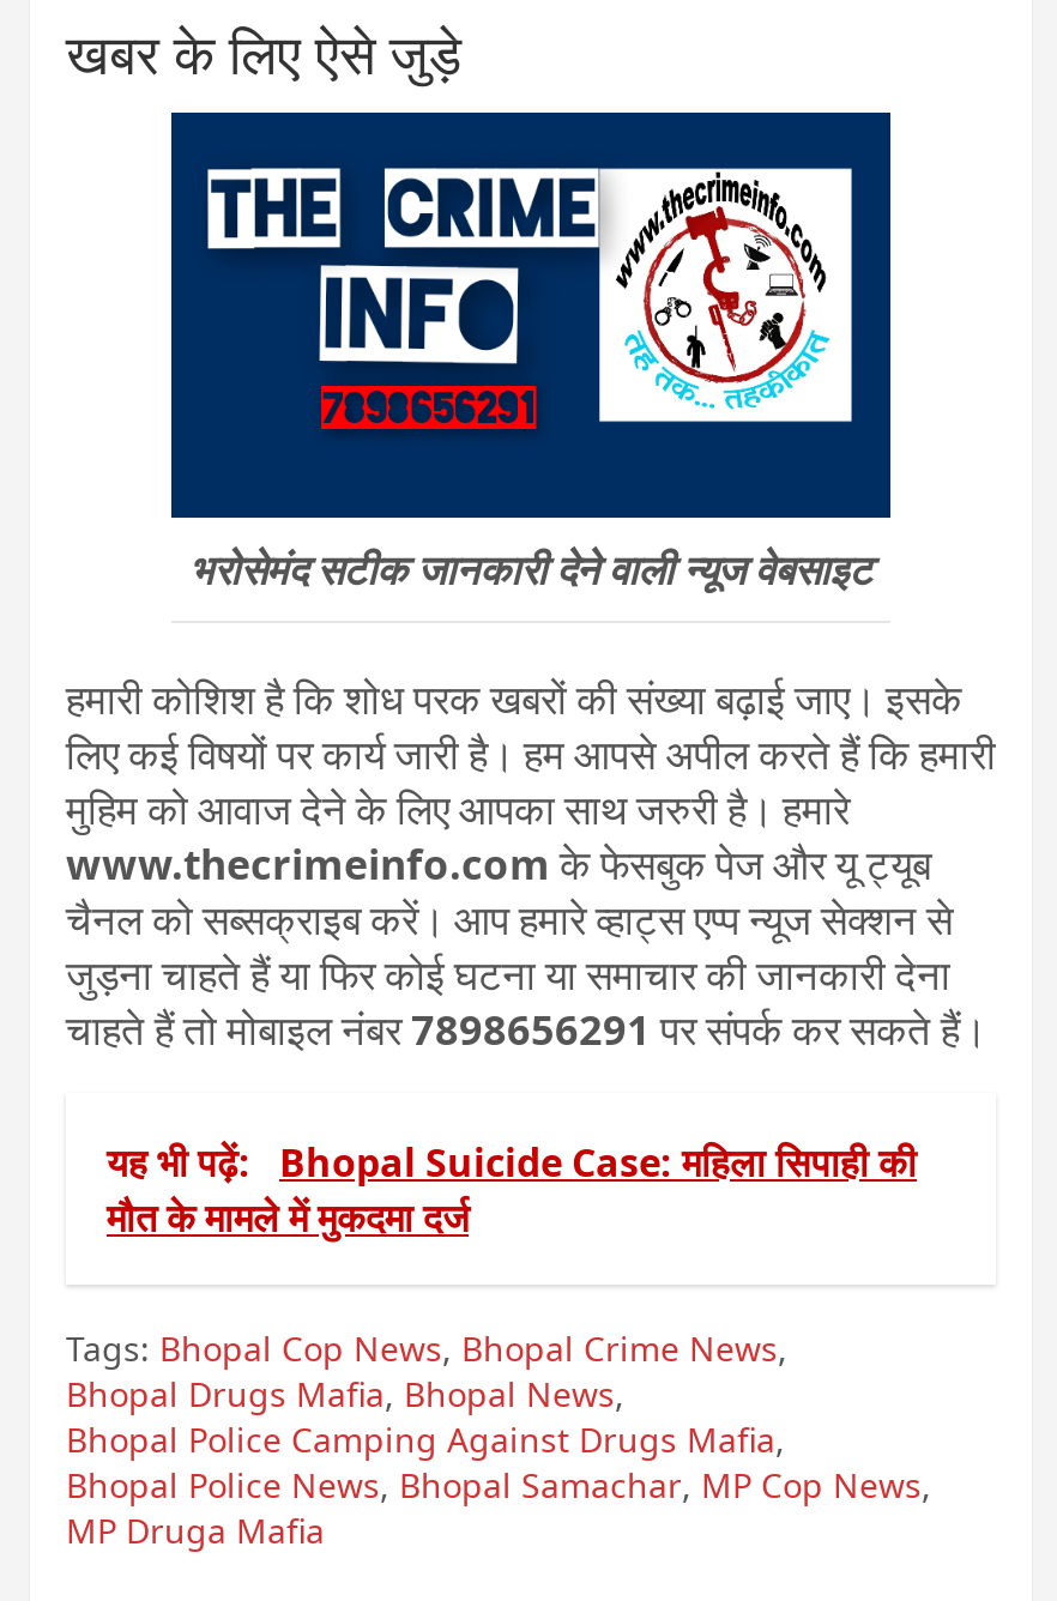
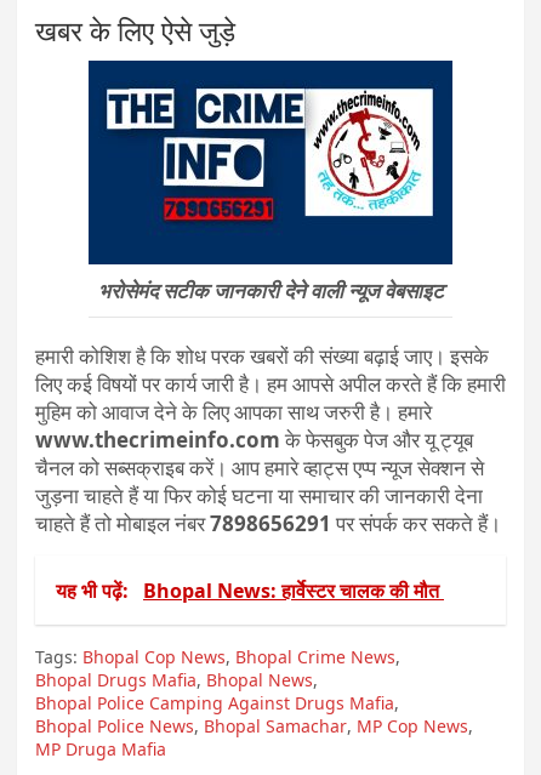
[107,1136,917,1244] यह भी पढ़ें: Bhopal Suicide Case: महिला सिपाही की | मौत के मामले में मुकदमा दर्ज -> [56,577,444,604] यह भी पढ़ें: Bhopal News: हार्वेस्टर चालक की मौत

